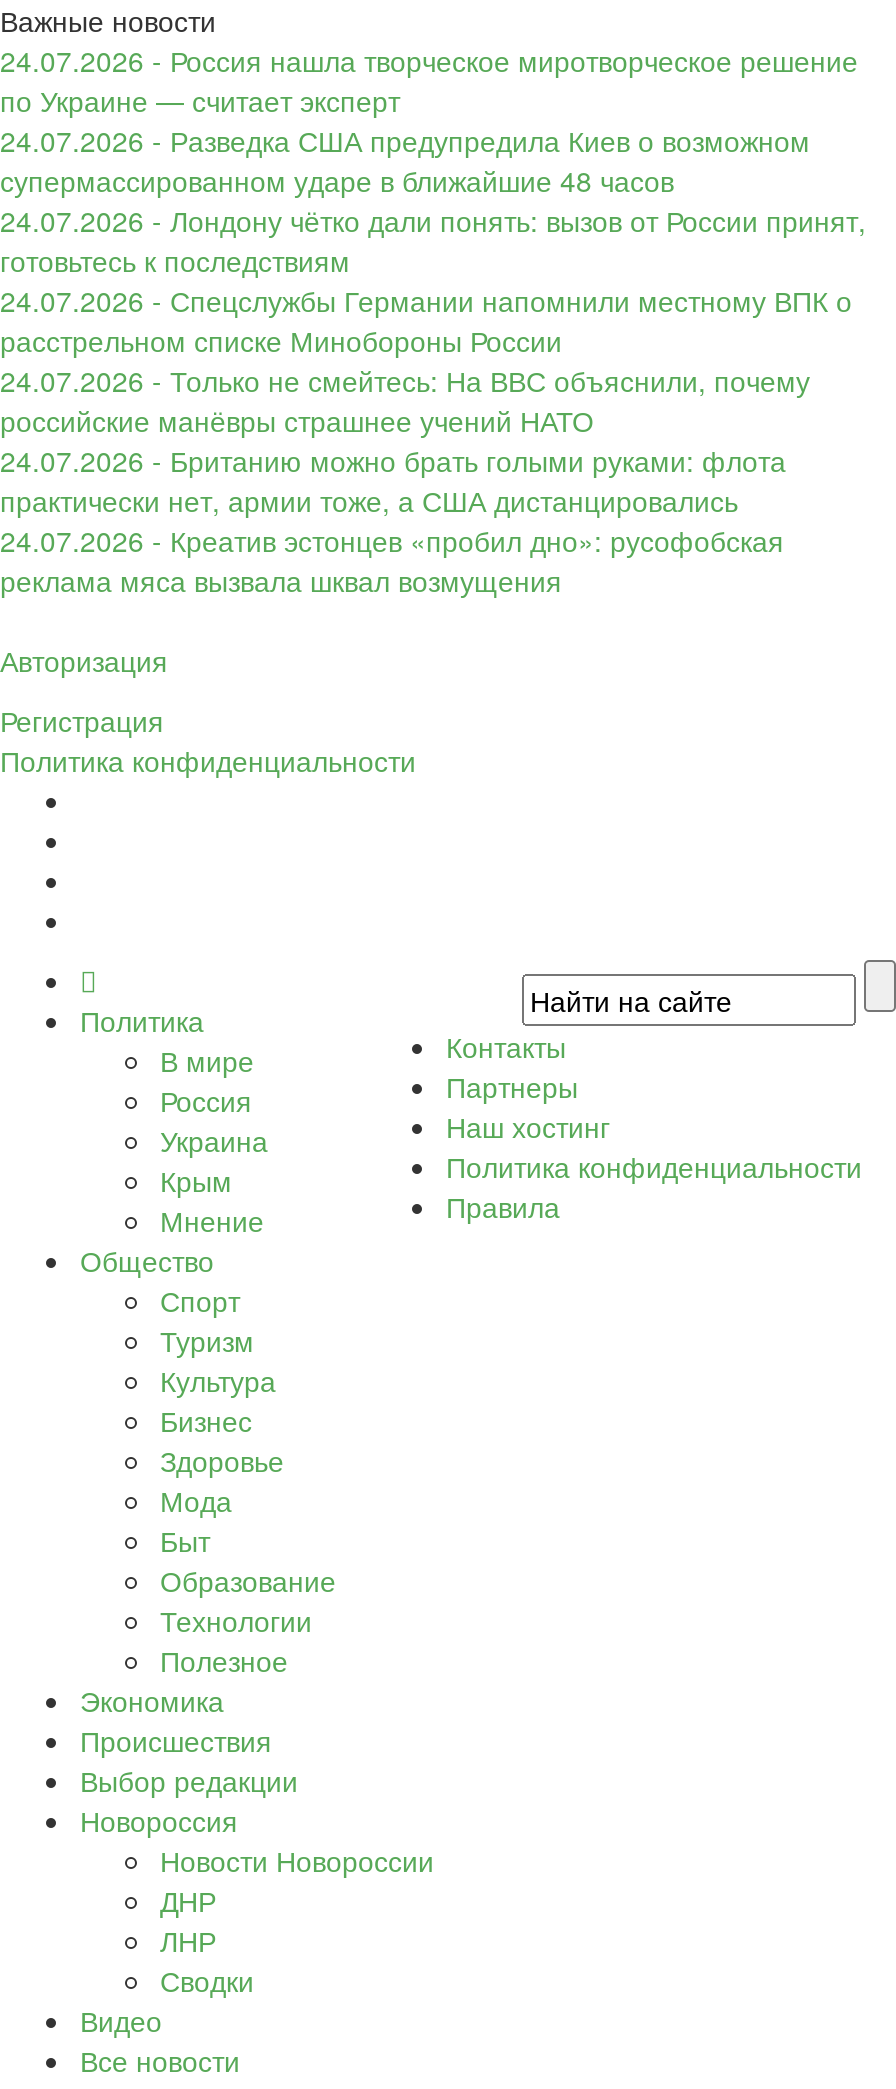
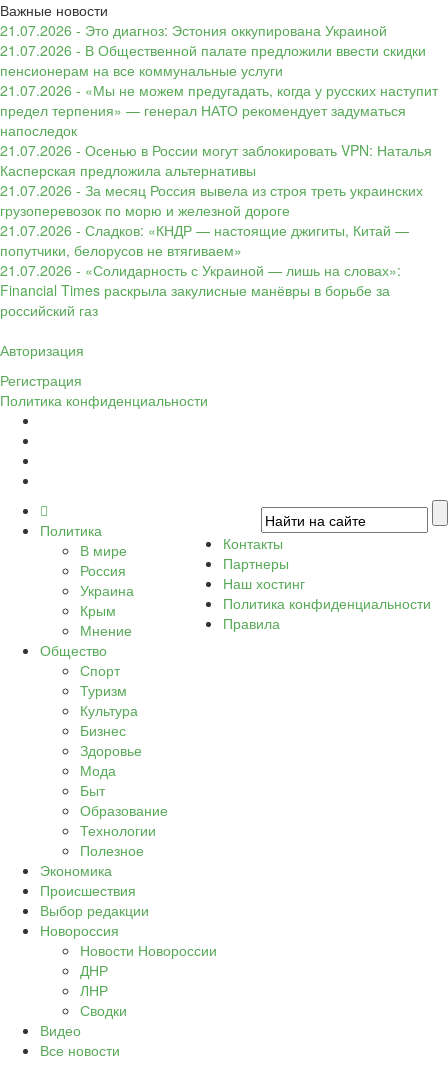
[0,40,866,600] 24.07.2026 - Россия нашла творческое миротворческое решение | по Украине — считает эксперт | 24.07.2026 - Разведка США предупредила Киев о возможном | супермассированном ударе в ближайшие 48 часов | 24.07.2026 - Лондону чётко дали понять: вызов от России принят, | готовьтесь к последствиям | 24.07.2026 - Спецслужбы Германии напомнили местному ВПК о | расстрельном списке Минобороны России | 24.07.2026 - Только не смейтесь: На ВВС объяснили, почему | российские манёвры страшнее учений НАТО | 24.07.2026 - Британию можно брать голыми руками: флота | практически нет, армии тоже, а США дистанцировались | 24.07.2026 - Креатив эстонцев «пробил дно»: русофобская | реклама мяса вызвала шквал возмущения -> [0,20,438,320] 21.07.2026 - Это диагноз: Эстония оккупирована Украиной | 21.07.2026 - В Общественной палате предложили ввести скидки | пенсионерам на все коммунальные услуги | 21.07.2026 - «Мы не можем предугадать, когда у русских наступит | предел терпения» — генерал НАТО рекомендует задуматься | напоследок | 21.07.2026 - Осенью в России могут заблокировать VPN: Наталья | Касперская предложила альтернативы | 21.07.2026 - За месяц Россия вывела из строя треть украинских | грузоперевозок по морю и железной дороге | 21.07.2026 - Сладков: «КНДР — настоящие джигиты, Китай — | попутчики, белорусов не втягиваем» | 21.07.2026 - «Солидарность с Украиной — лишь на словах»: | Financial Times раскрыла закулисные манёвры в борьбе за | российский газ

